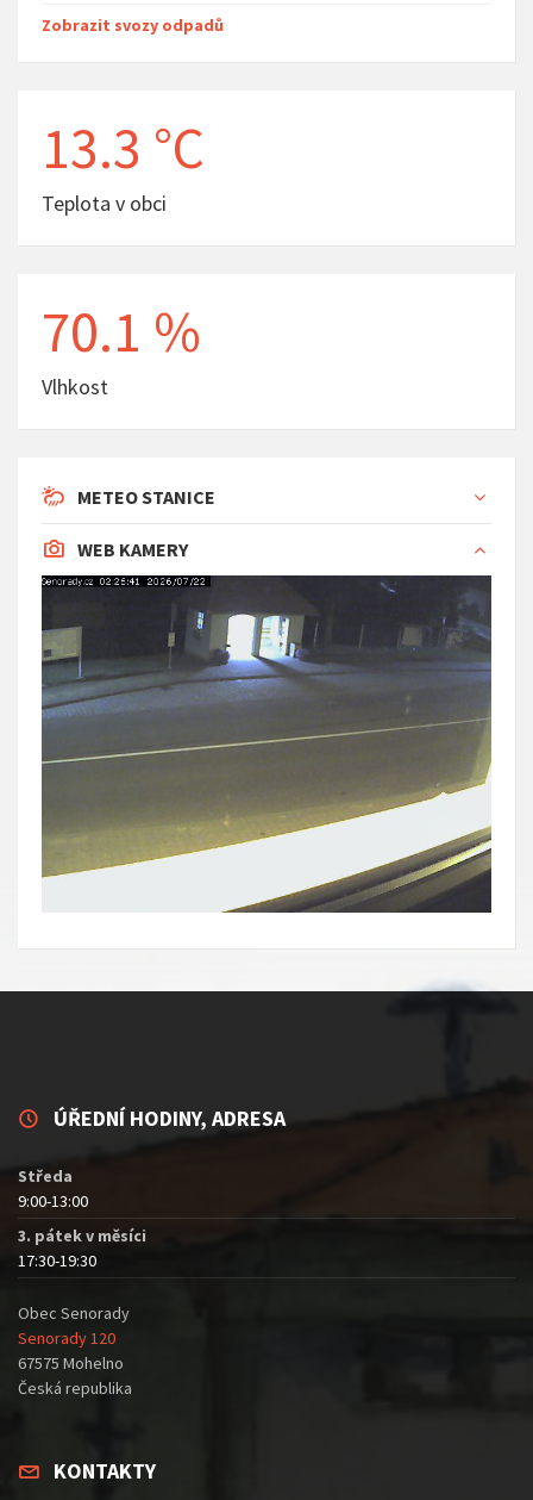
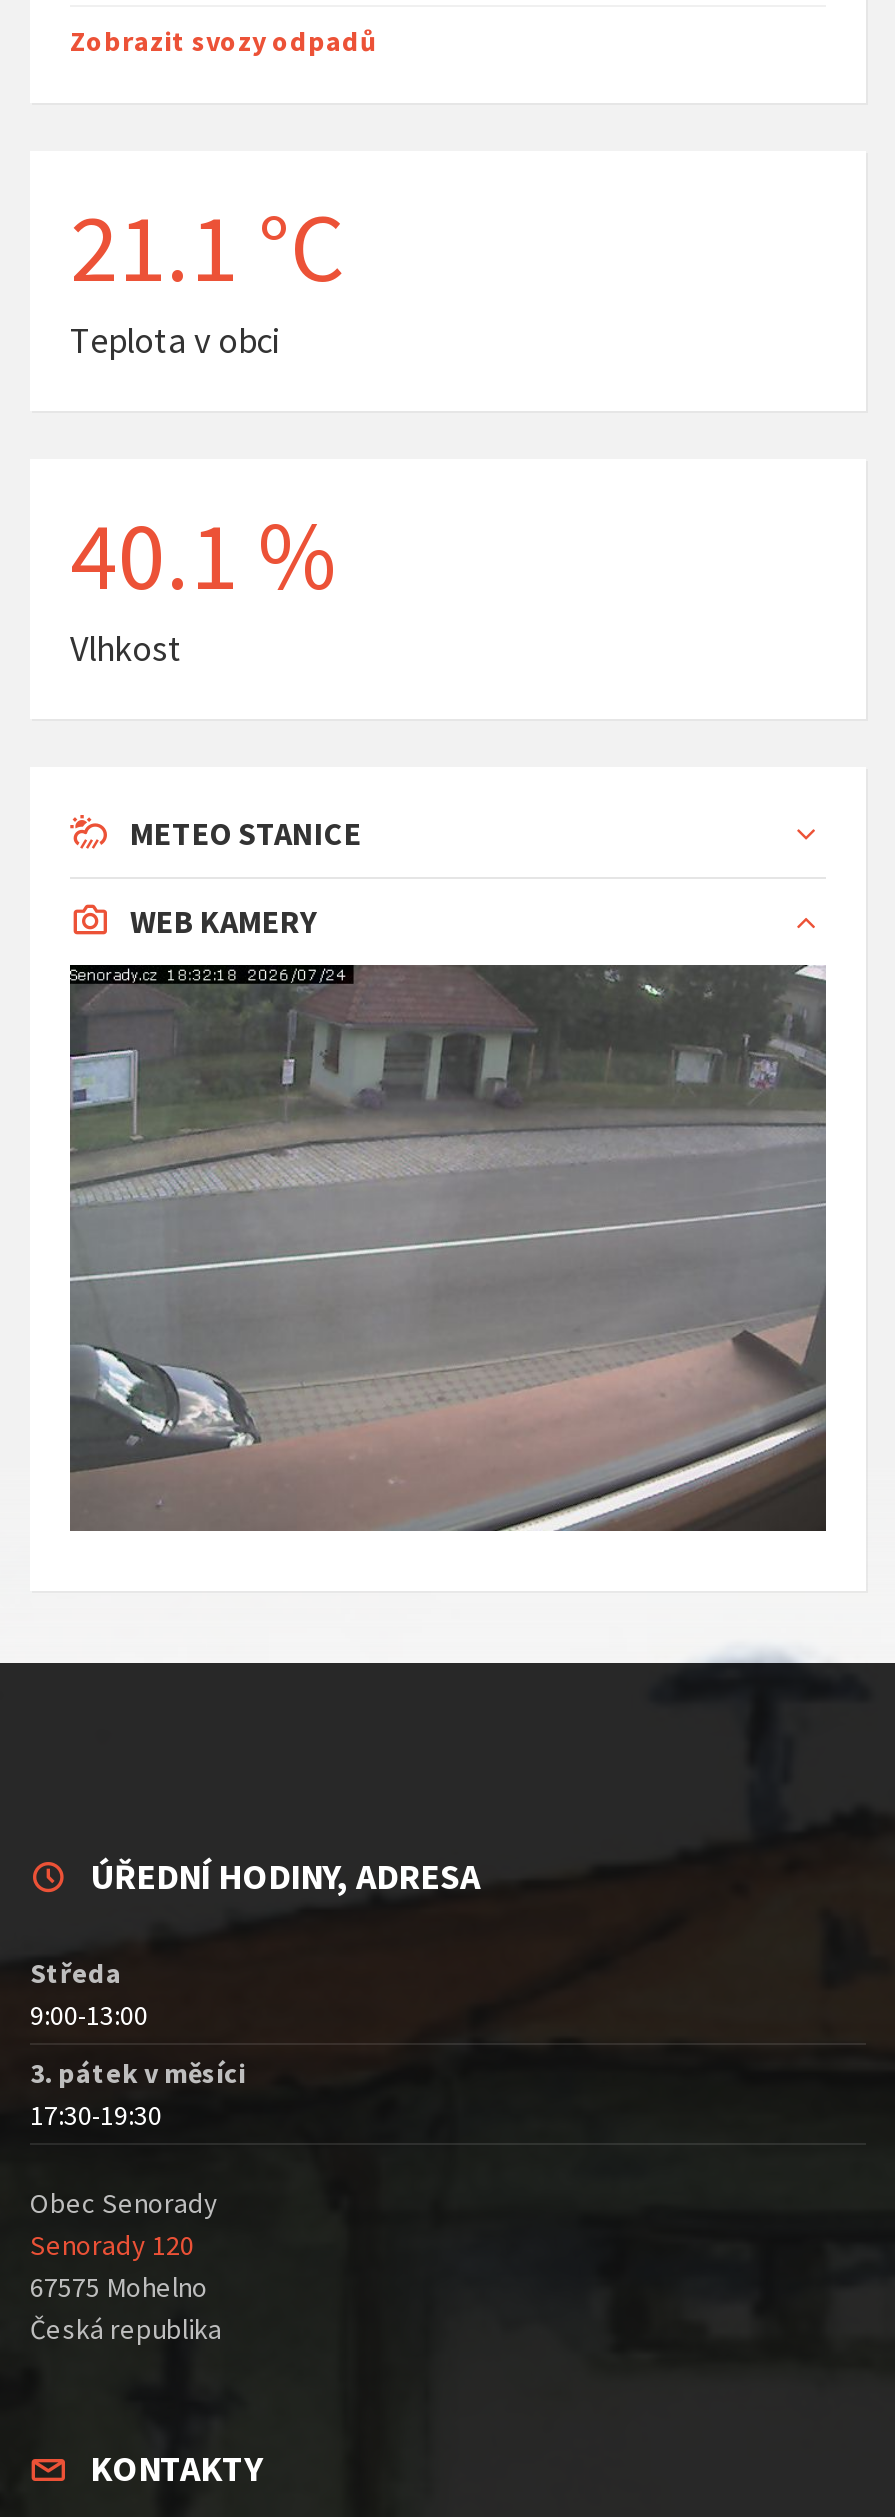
[42,112,205,183] 13.3 °C -> [70,187,344,307] 21.1 °C
[42,295,201,367] 70.1 % -> [70,495,338,615] 40.1 %
[42,574,493,914] [image] -> [68,965,828,1533] [image]

